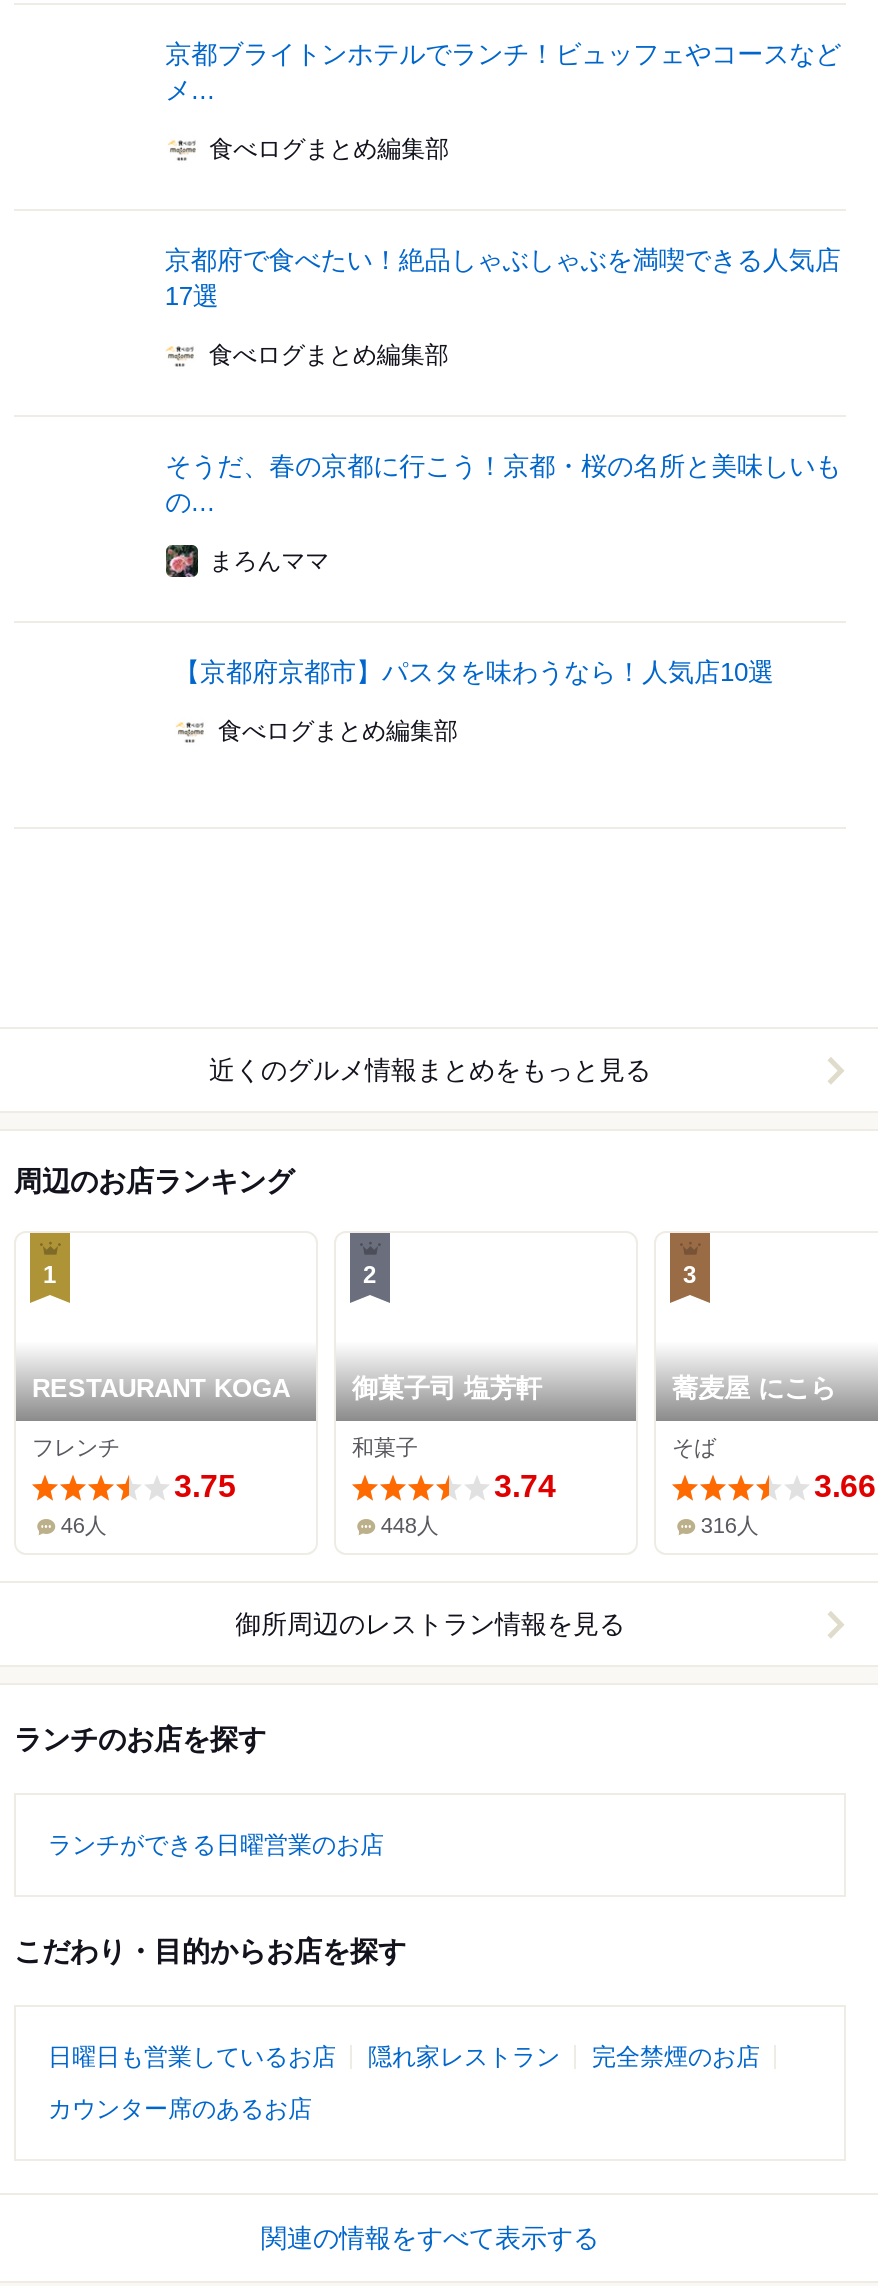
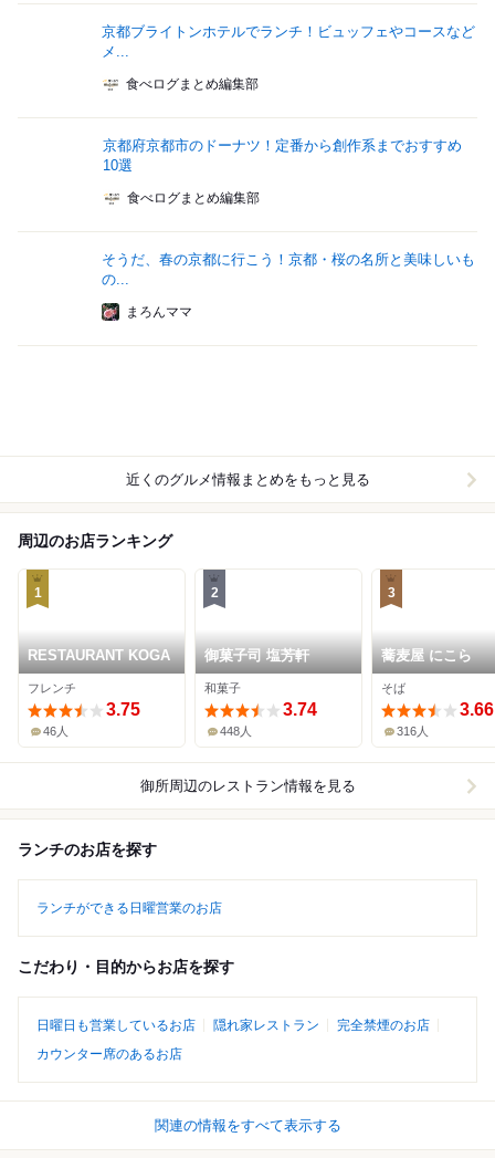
[165,246,841,312] 京都府で食べたい！絶品しゃぶしゃぶを満喫できる人気店 | 17選 -> [103,137,462,174] 京都府京都市のドーナツ！定番から創作系までおすすめ | 10選
[174,658,774,746] 【京都府京都市】パスタを味わうなら！人気店10選 | 食べログまとめ編集部 -> none

